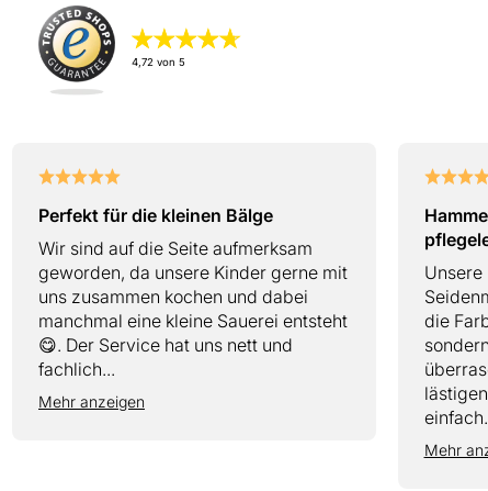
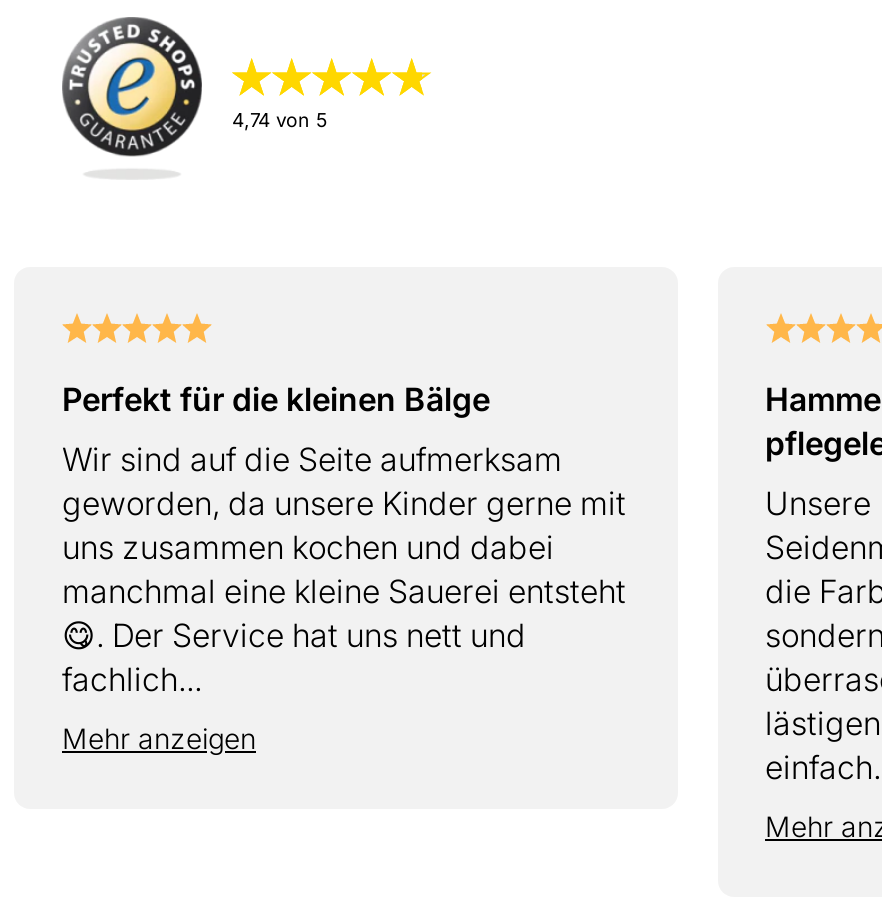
[132,56,185,68] 4,72 von 5 -> [232,109,328,131] 4,74 von 5

